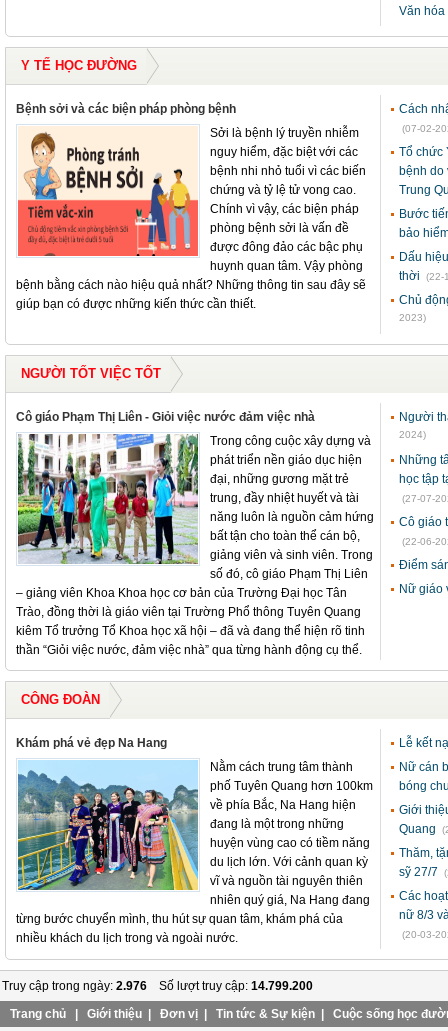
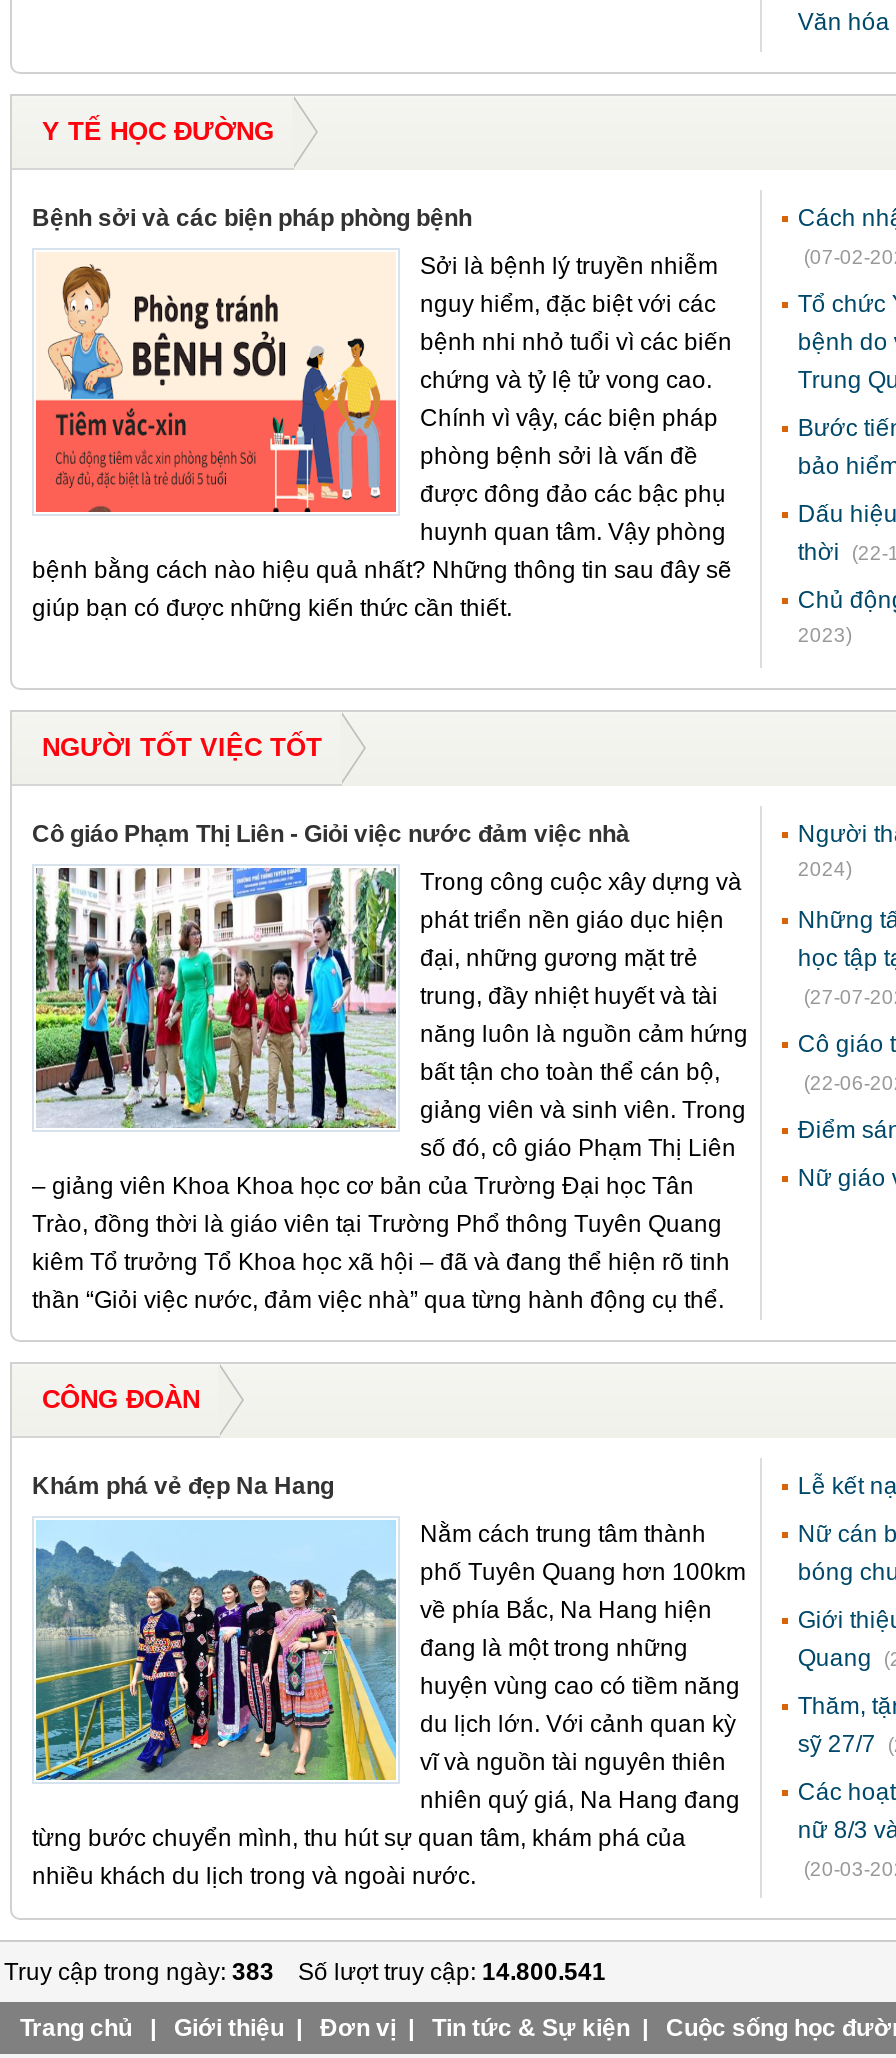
[2,979,313,993] Truy cập trong ngày: 2.976 Số lượt truy cập: 14.799.200 -> [4,1958,606,1986] Truy cập trong ngày: 383 Số lượt truy cập: 14.800.541

